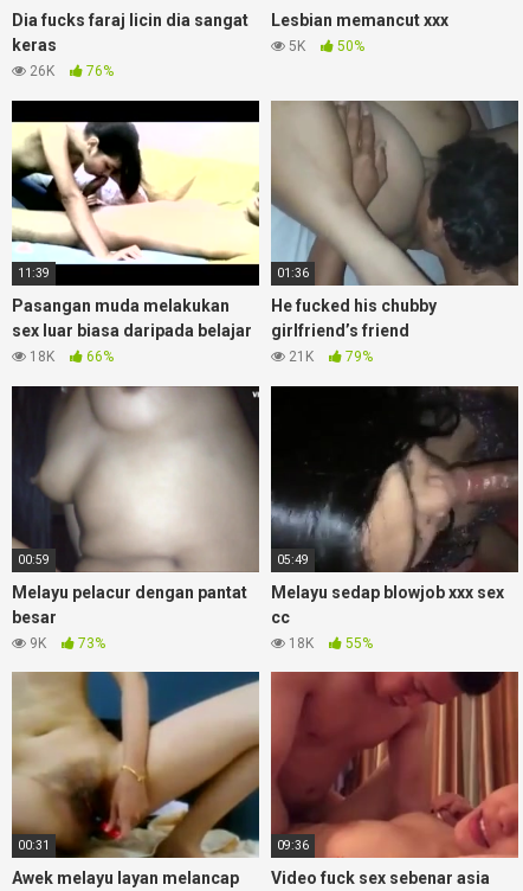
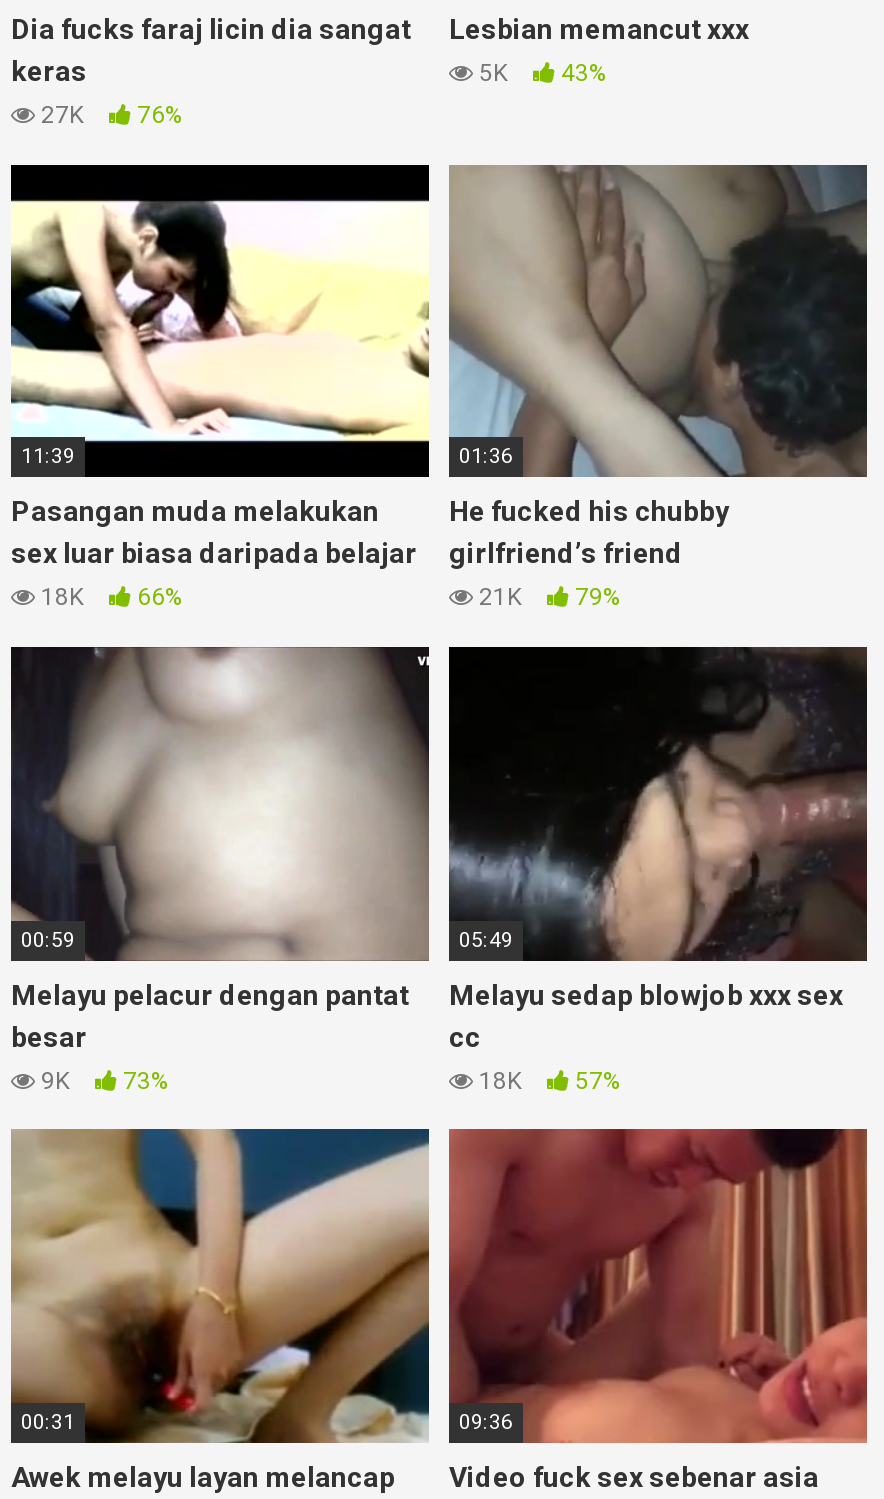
[285,38,364,55] 5K 50% -> [473,59,607,87] 5K 43%
[26,63,114,80] 26K 76% -> [35,101,183,129] 27K 76%
[285,634,373,651] 18K 55% -> [473,1066,621,1094] 18K 57%

